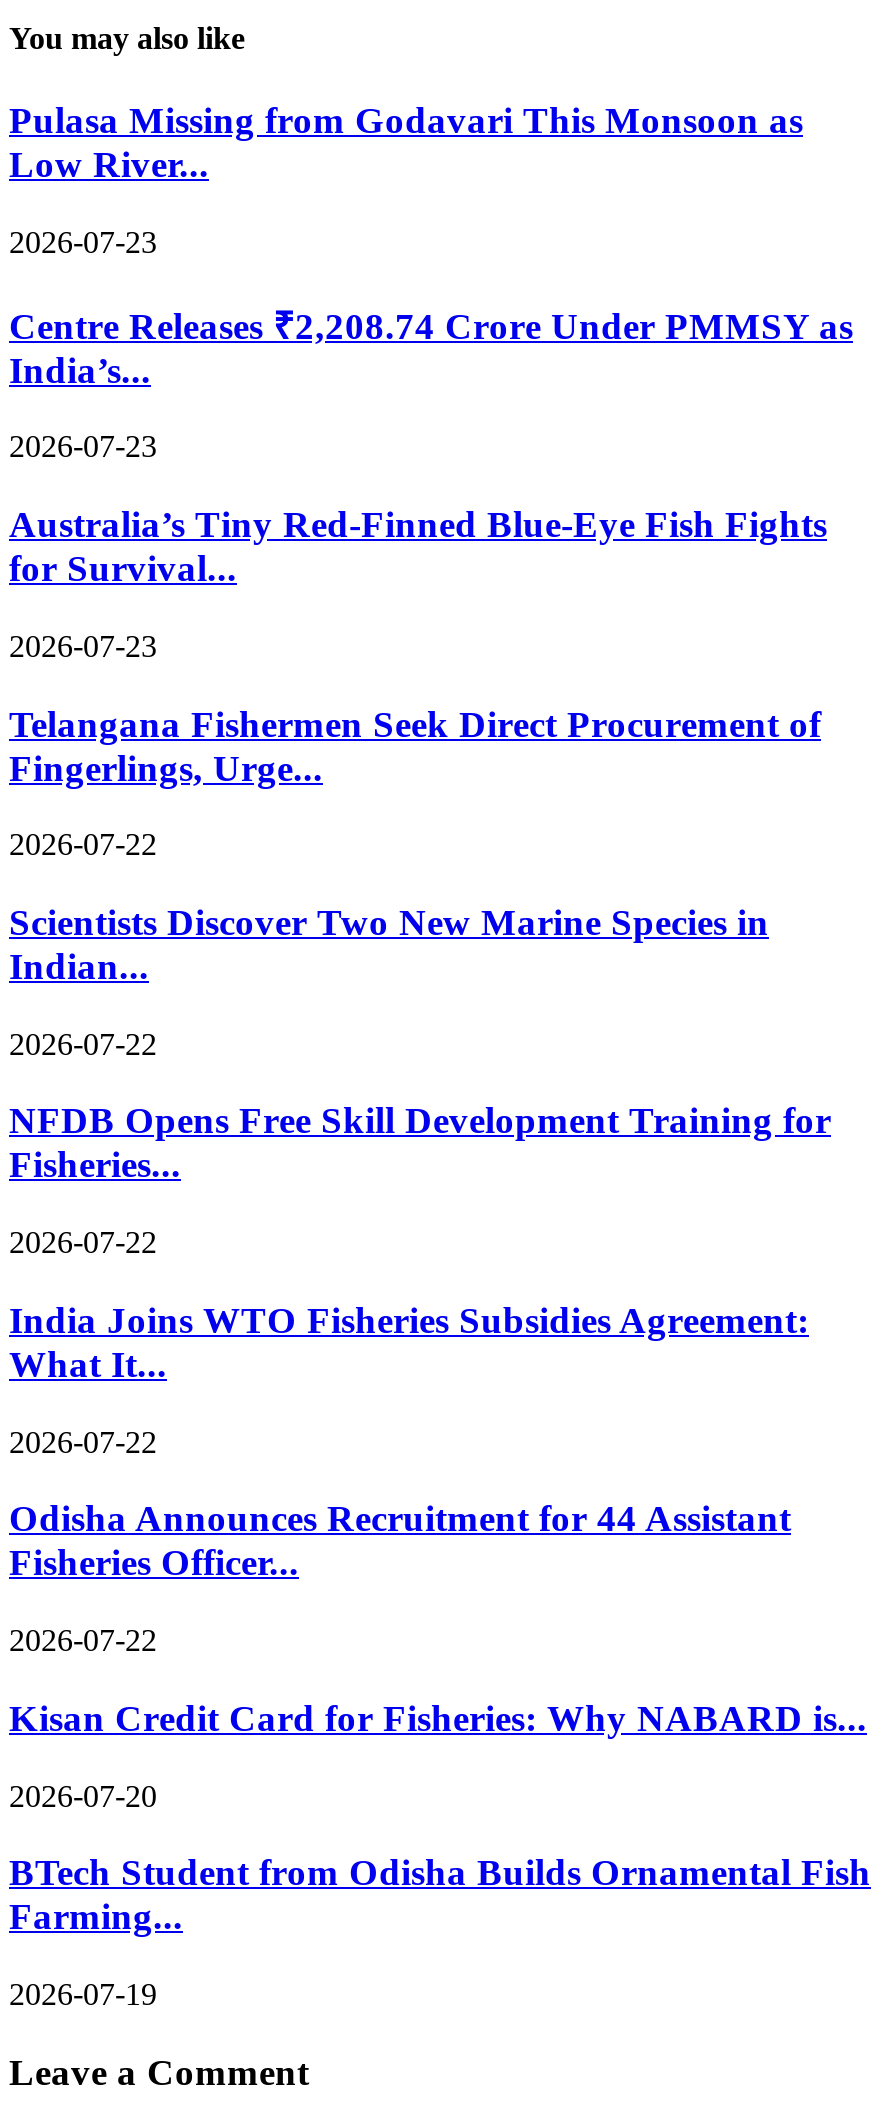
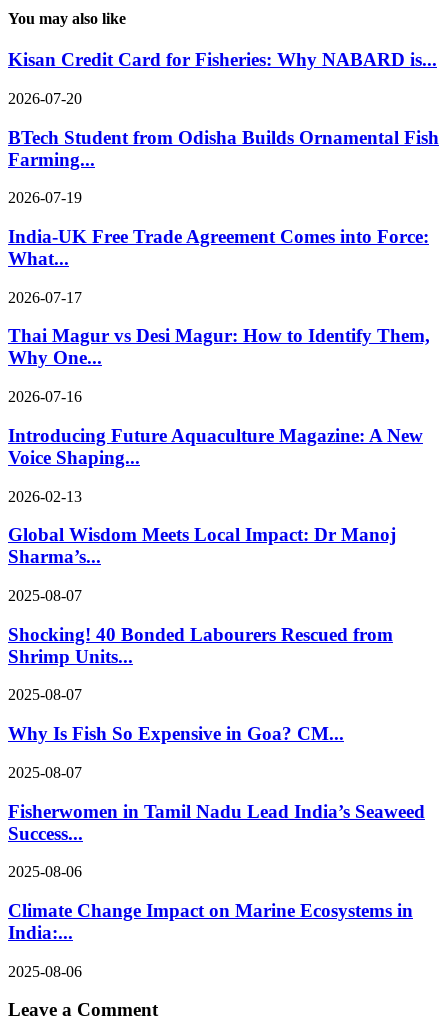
[9,99,853,1657] Pulasa Missing from Godavari This Monsoon as | Low River... | 2026-07-23 | Centre Releases ₹2,208.74 Crore Under PMMSY as | India’s... | 2026-07-23 | Australia’s Tiny Red-Finned Blue-Eye Fish Fights | for Survival... | 2026-07-23 | Telangana Fishermen Seek Direct Procurement of | Fingerlings, Urge... | 2026-07-22 | Scientists Discover Two New Marine Species in | Indian... | 2026-07-22 | NFDB Opens Free Skill Development Training for | Fisheries... | 2026-07-22 | India Joins WTO Fisheries Subsidies Agreement: | What It... | 2026-07-22 | Odisha Announces Recruitment for 44 Assistant | Fisheries Officer... | 2026-07-22 -> none
moved [9,1696,871,2011] -> [8,49,439,206]: Kisan Credit Card for Fisheries: Why NABARD is... | 2026-07-20 | BTech Student from Odisha Builds Ornamental Fish | Farming... | 2026-07-19
none -> [8,226,430,980] India-UK Free Trade Agreement Comes into Force: | What... | 2026-07-17 | Thai Magur vs Desi Magur: How to Identify Them, | Why One... | 2026-07-16 | Introducing Future Aquaculture Magazine: A New | Voice Shaping... | 2026-02-13 | Global Wisdom Meets Local Impact: Dr Manoj | Sharma’s... | 2025-08-07 | Shocking! 40 Bonded Labourers Rescued from | Shrimp Units... | 2025-08-07 | Why Is Fish So Expensive in Goa? CM... | 2025-08-07 | Fisherwomen in Tamil Nadu Lead India’s Seaweed | Success... | 2025-08-06 | Climate Change Impact on Marine Ecosystems in | India:... | 2025-08-06

